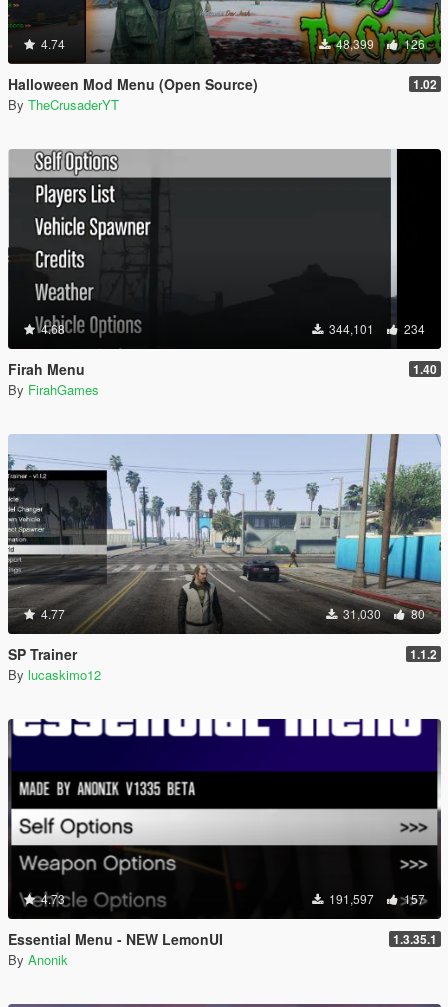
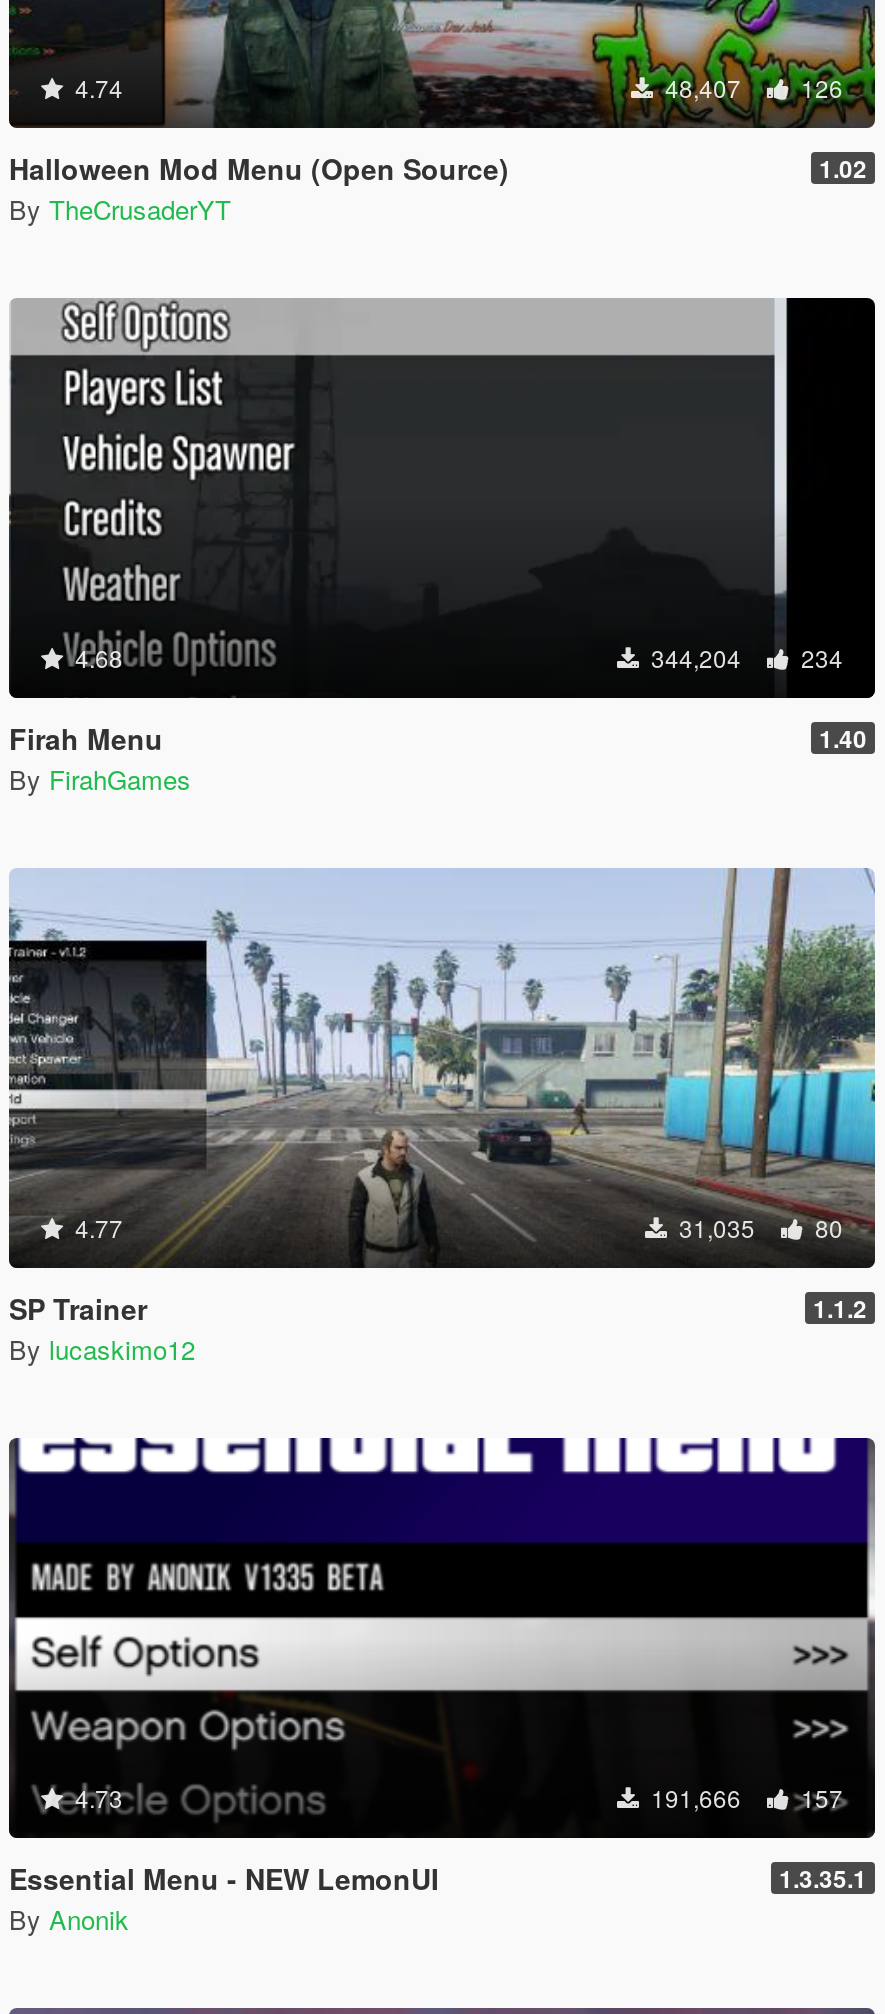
[333,35,425,52] 48,399 126 -> [659,70,843,104] 48,407 126
[326,320,425,337] 344,101 234 -> [645,640,843,674] 344,204 234
[340,605,425,622] 31,030 80 -> [673,1210,843,1244] 31,035 80
[326,890,425,907] 191,597 157 -> [645,1780,843,1814] 191,666 157

